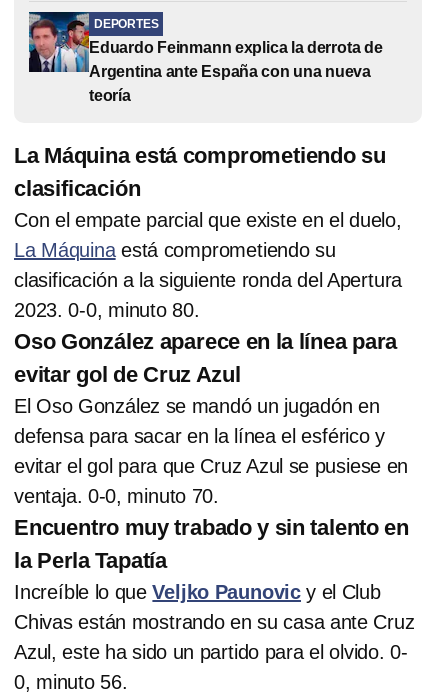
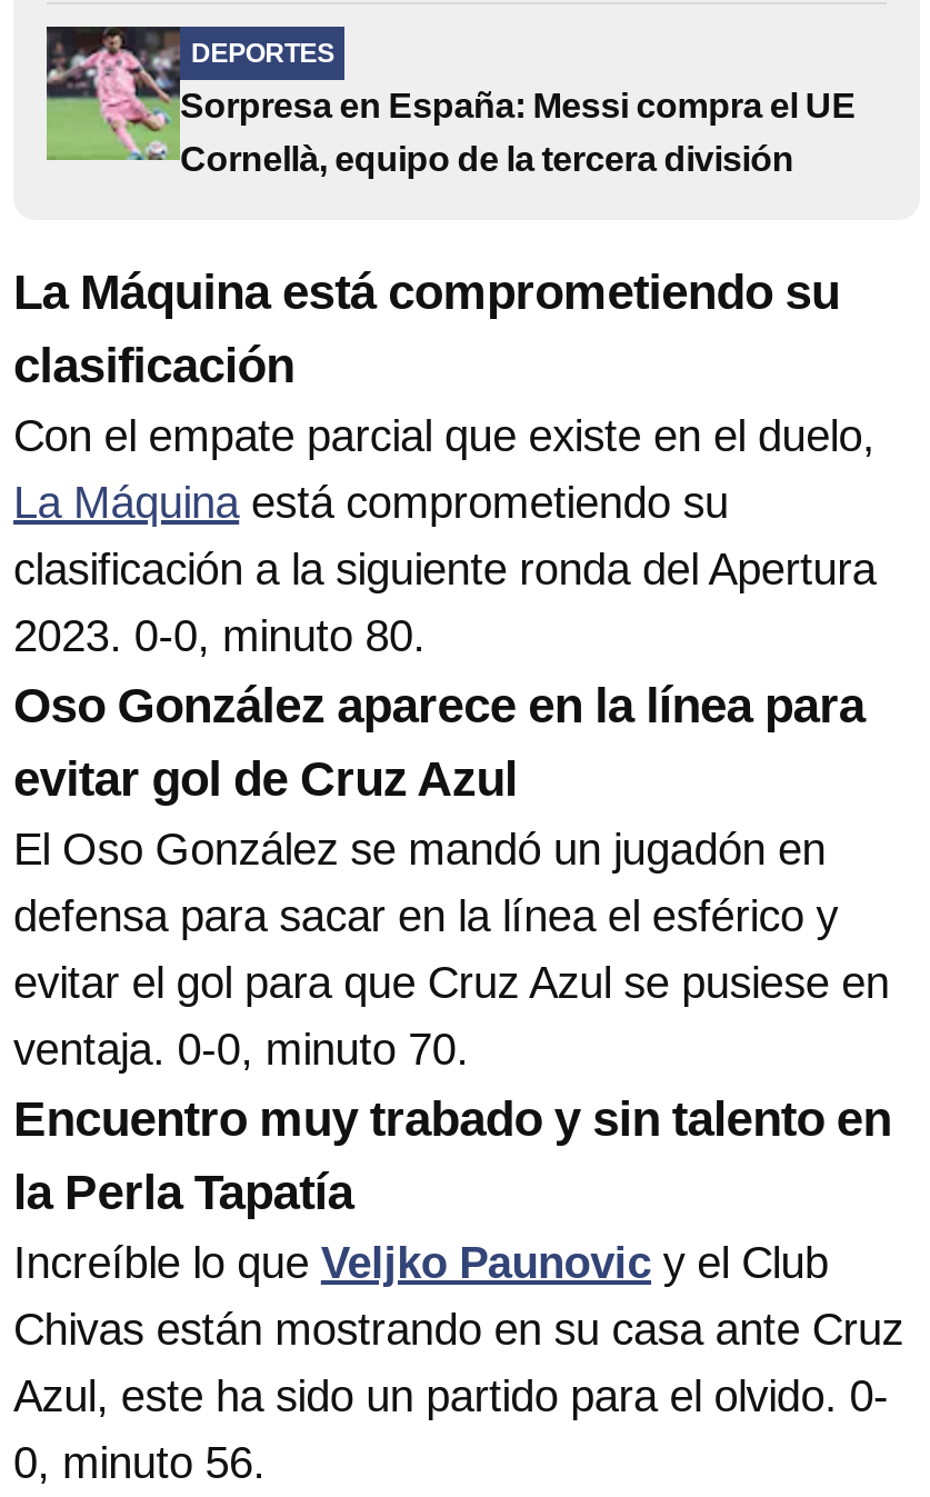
[28,12,382,104] [image] | Eduardo Feinmann explica la derrota de | Argentina ante España con una nueva | teoría -> [44,27,856,178] [image] | Sorpresa en España: Messi compra el UE | Cornellà, equipo de la tercera división

